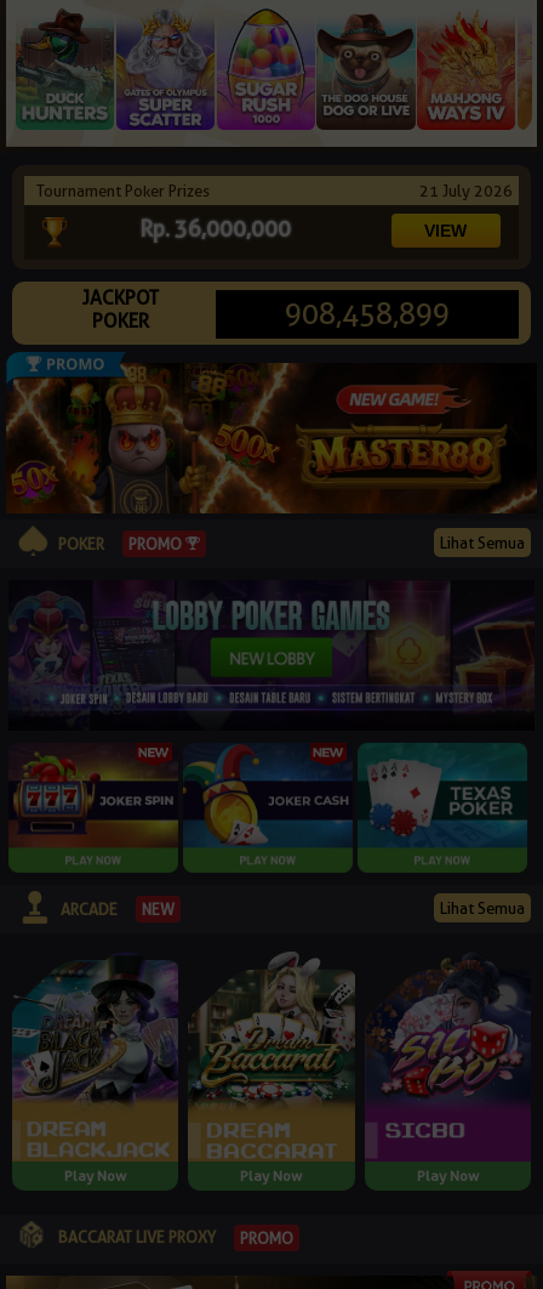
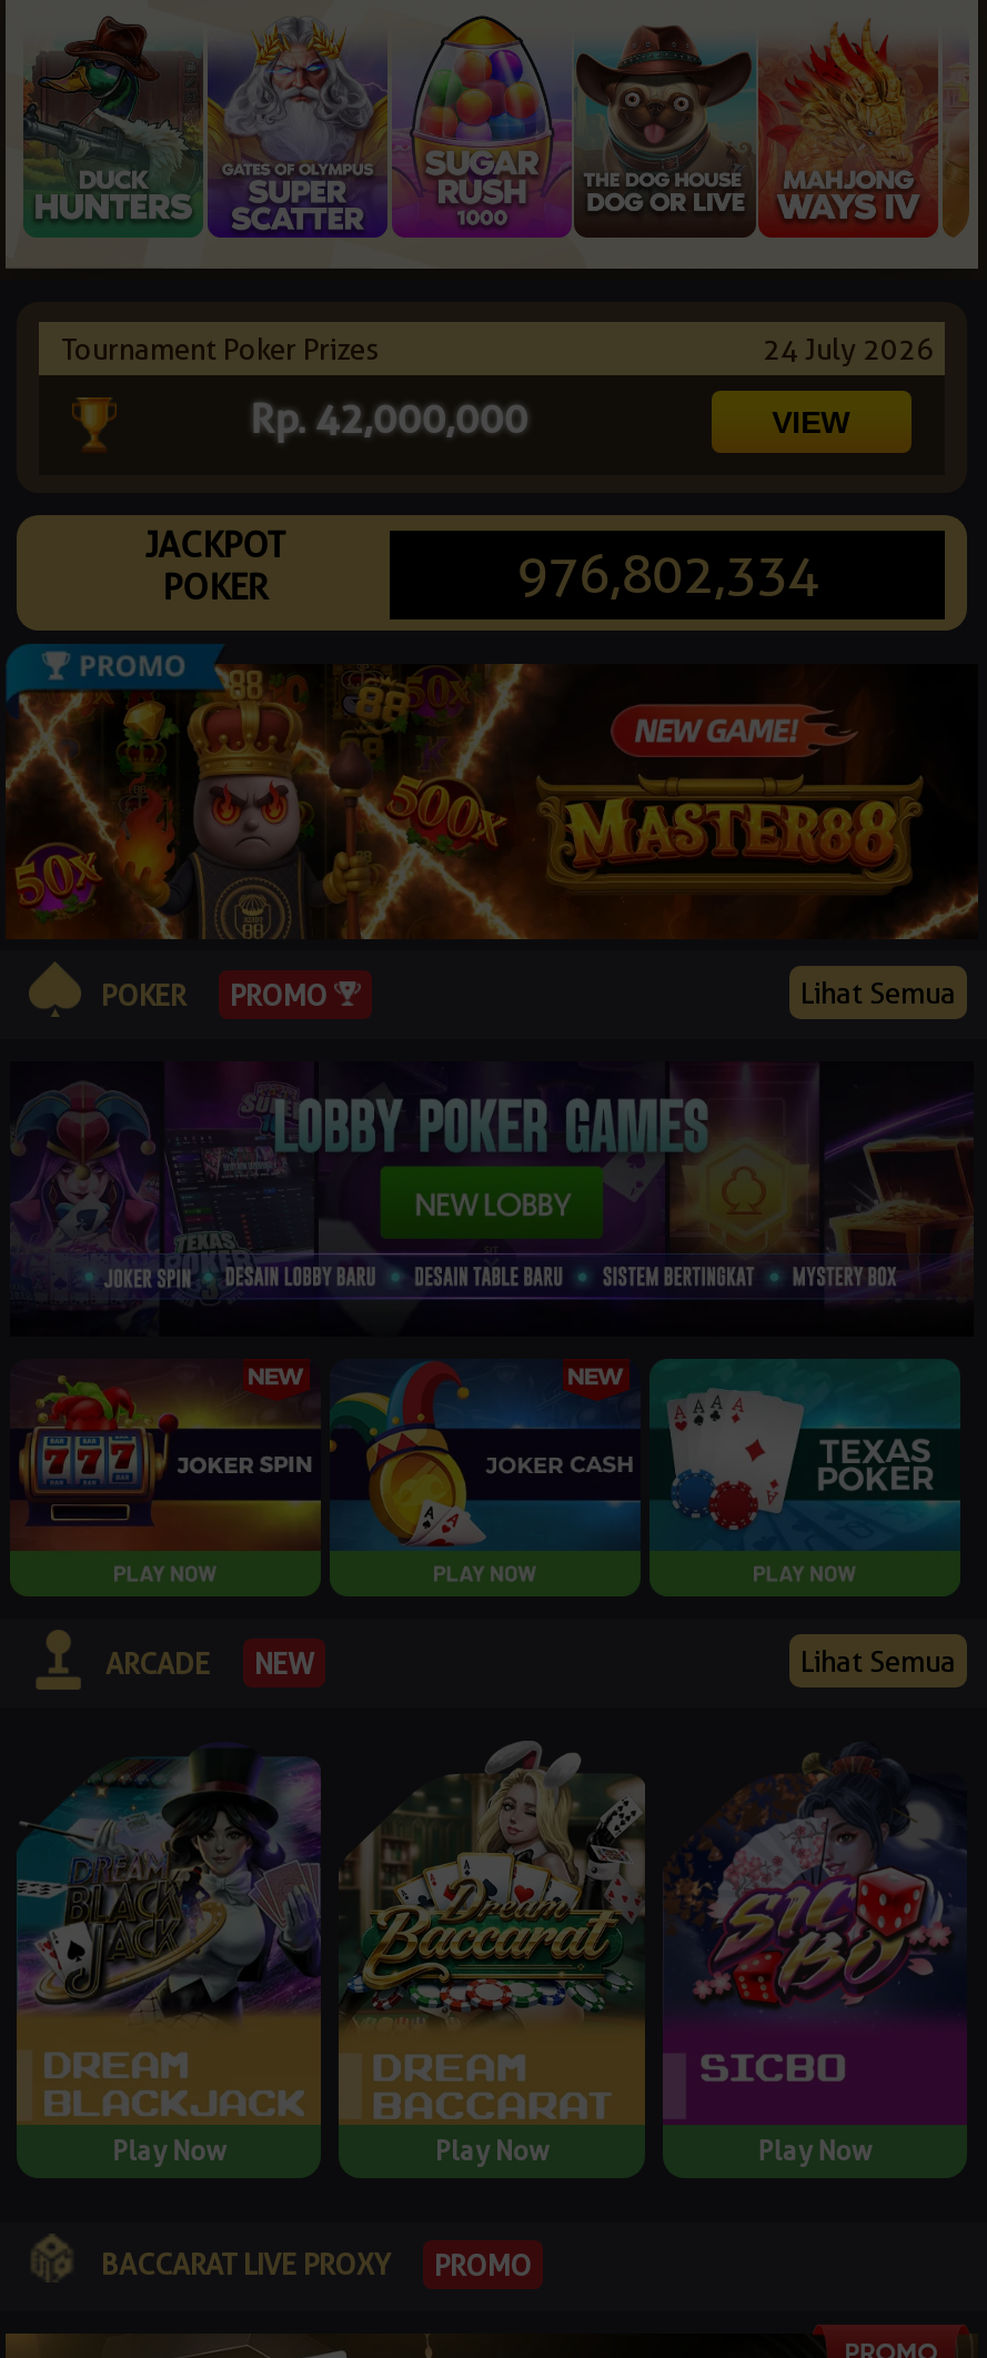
[419,181,513,201] 21 July 2026 -> [763,331,934,367] 24 July 2026
[140,216,291,242] Rp. 36,000,000 -> [250,396,528,442] Rp. 42,000,000
[285,296,450,332] 908,458,899 -> [517,542,819,607] 976,802,334

